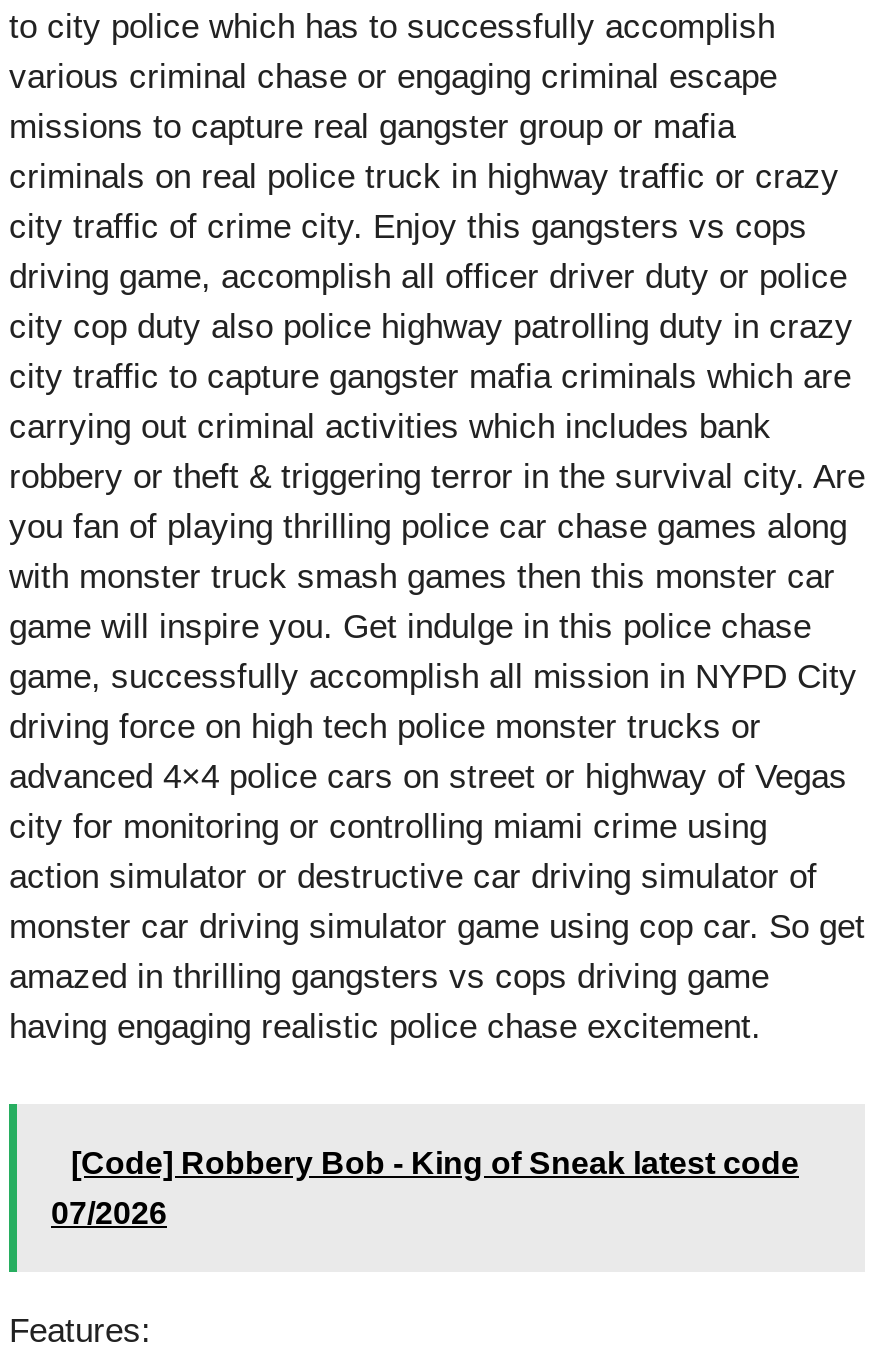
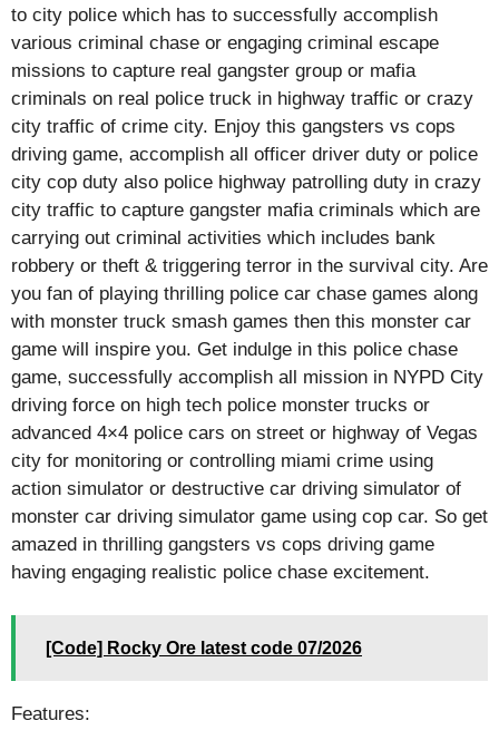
[51,1145,799,1229] [Code] Robbery Bob - King of Sneak latest code | 07/2026 -> [46,638,362,657] [Code] Rocky Ore latest code 07/2026

